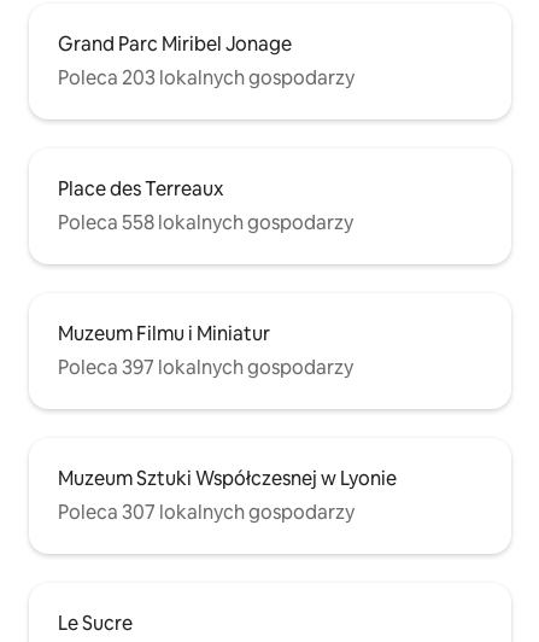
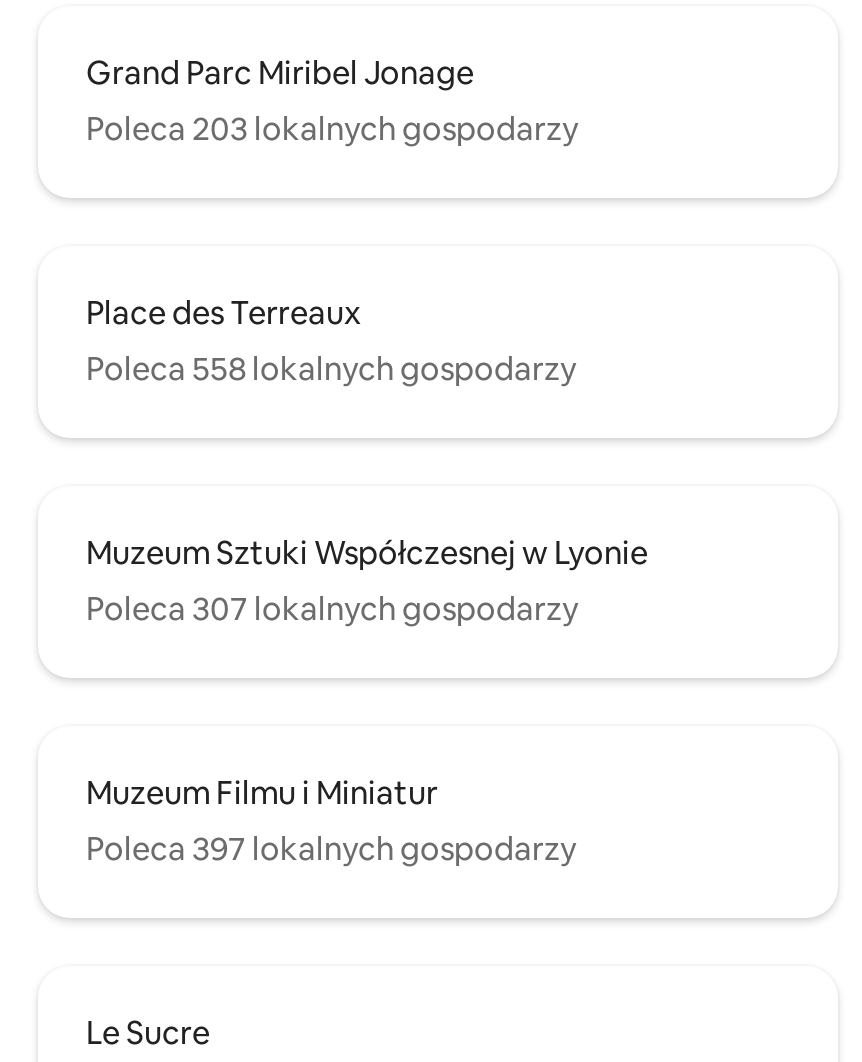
moved [58,321,353,380] -> [86,771,576,869]: Muzeum Filmu i Miniatur | Poleca 397 lokalnych gospodarzy
moved [58,466,397,525] -> [86,531,648,629]: Muzeum Sztuki Współczesnej w Lyonie | Poleca 307 lokalnych gospodarzy

